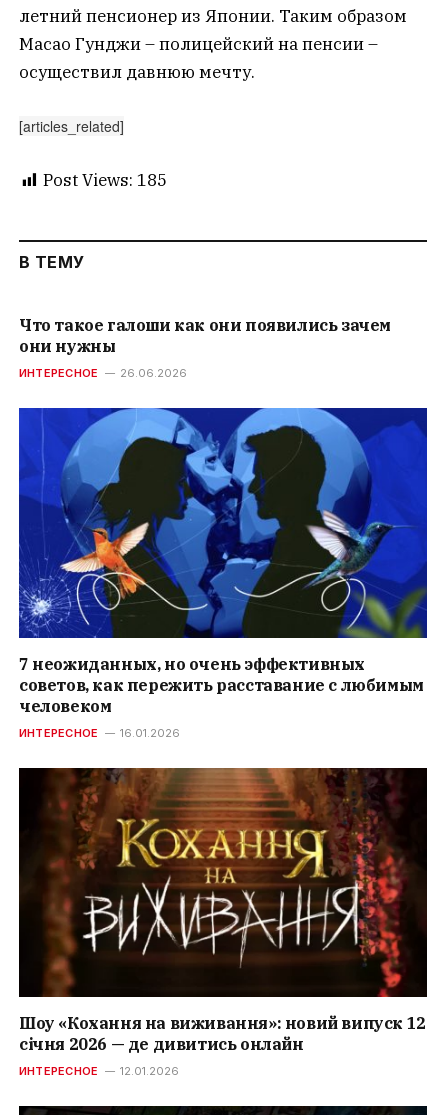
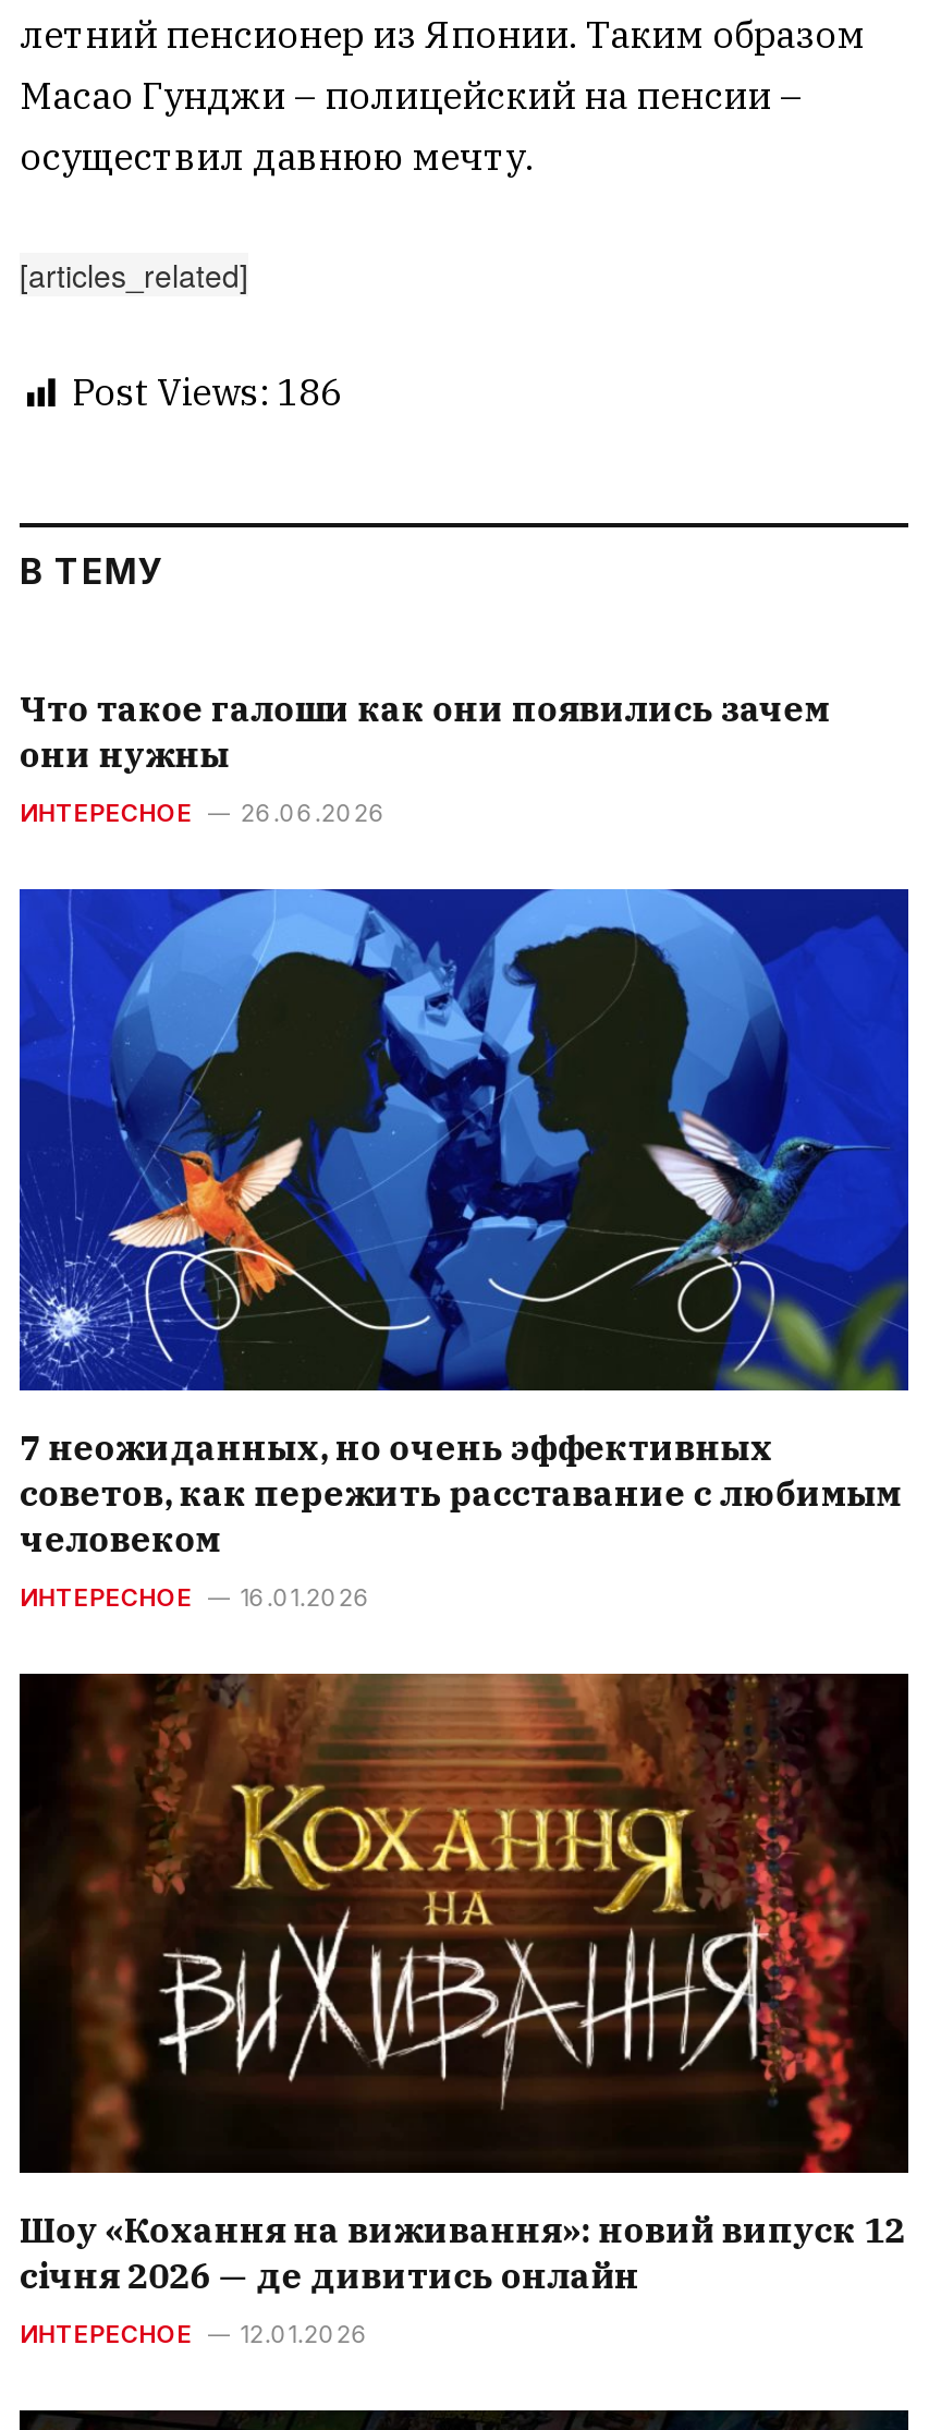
[43,169,167,191] Post Views: 185 -> [72,369,342,416] Post Views: 186

